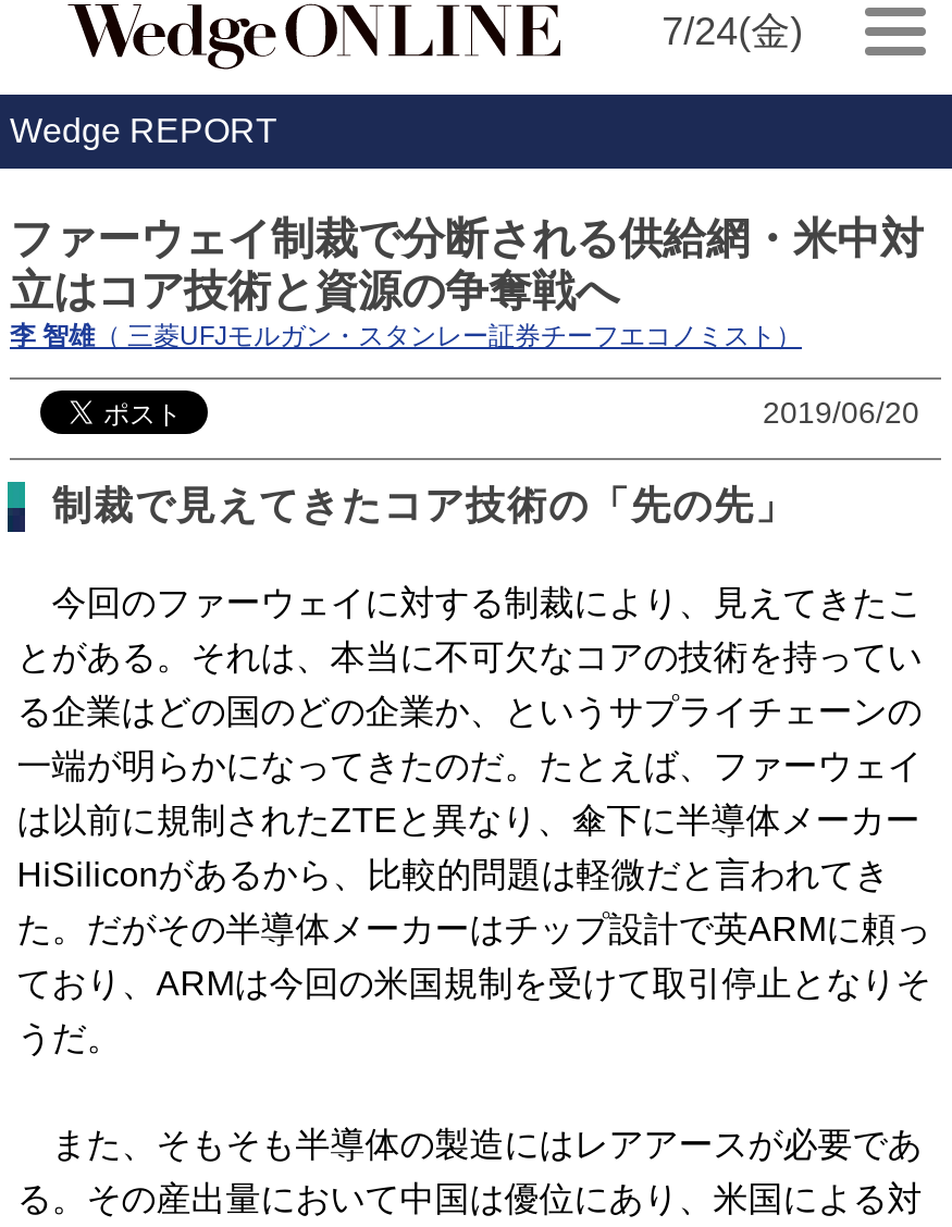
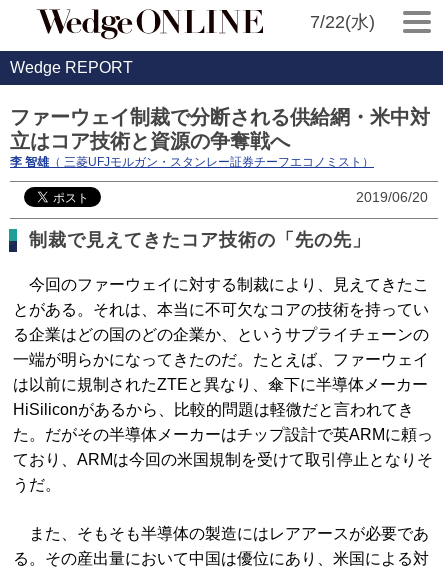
[662,10,803,53] 7/24(金) -> [310,12,375,32] 7/22(水)

